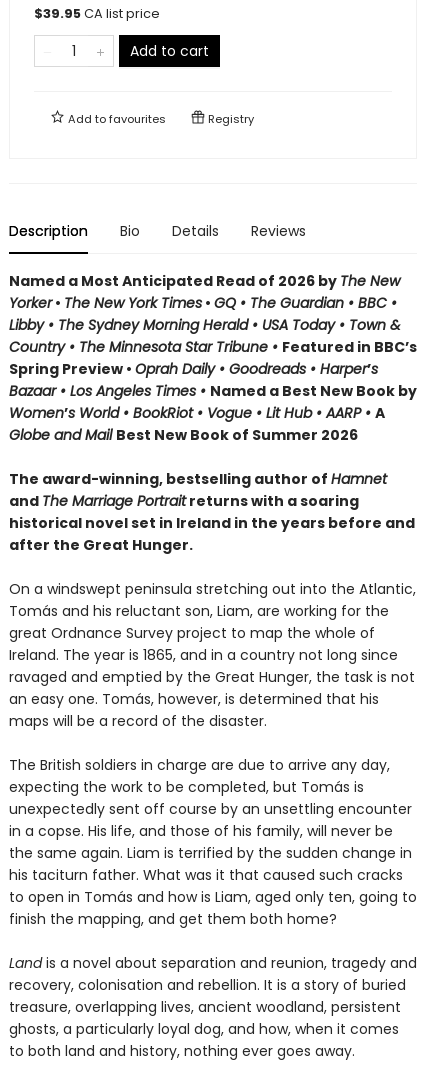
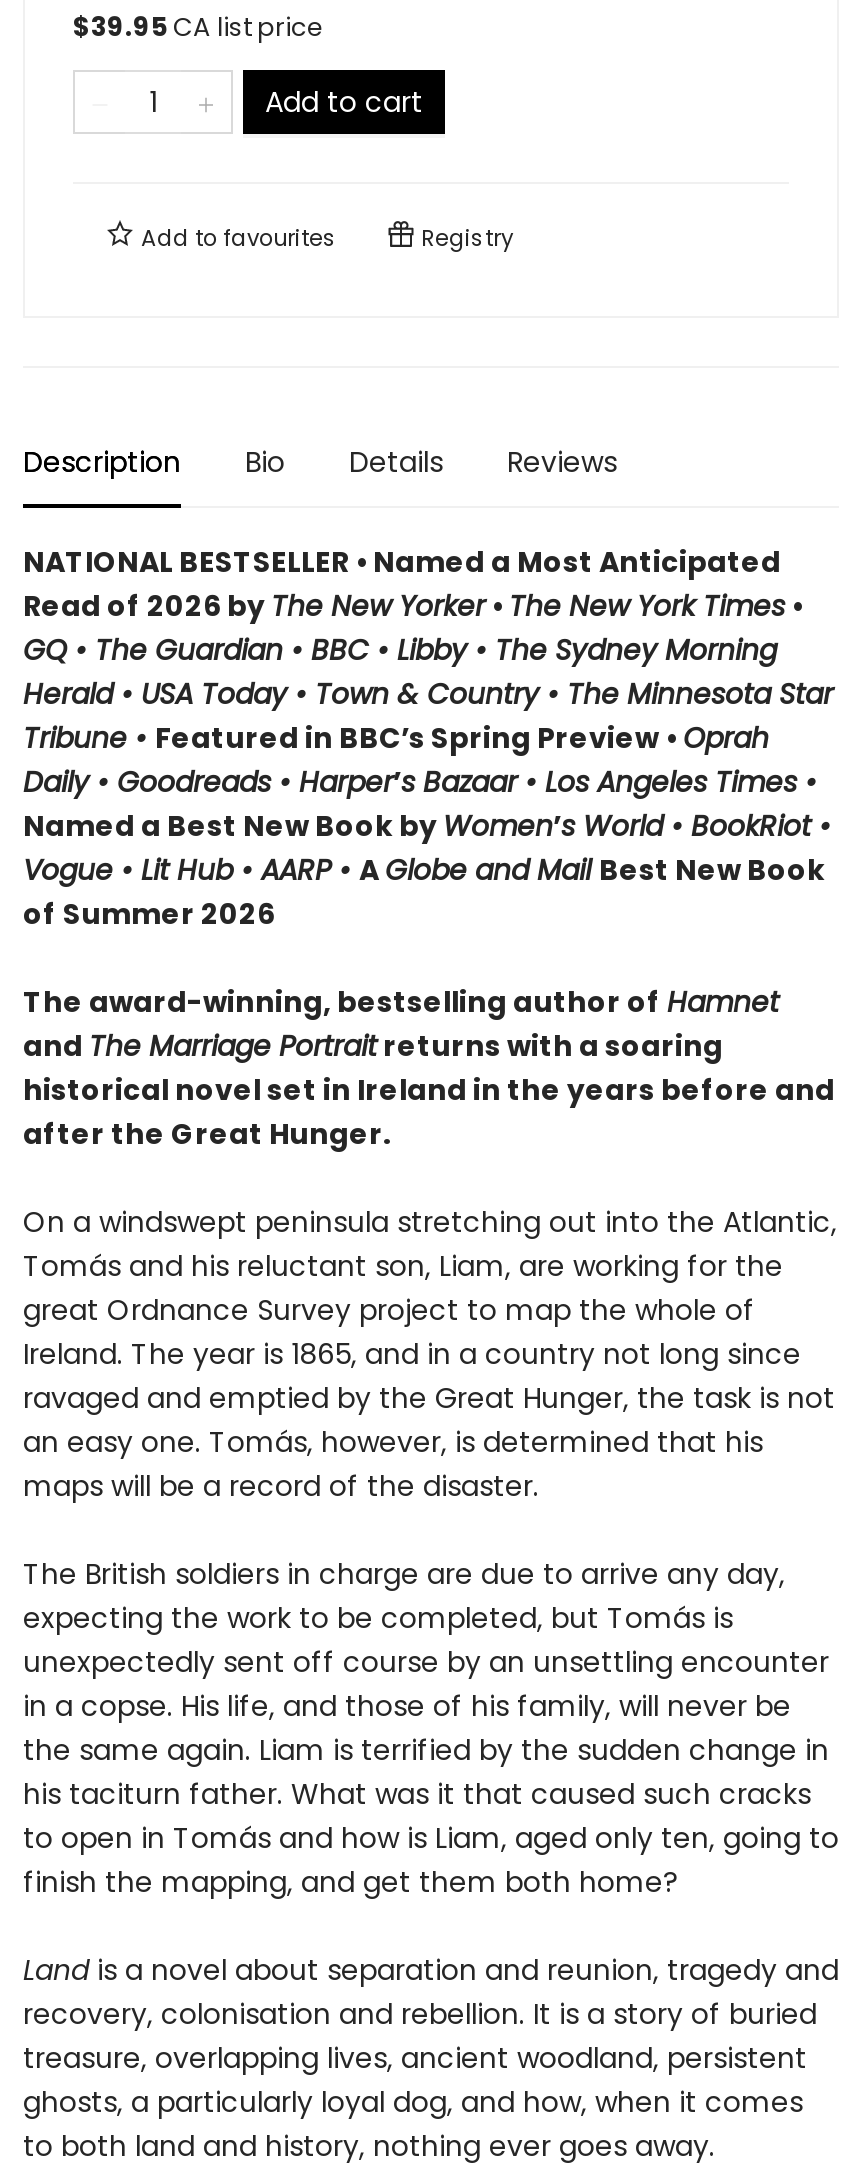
[9,270,417,444] Named a Most Anticipated Read of 2026 by The New | Yorker• The New York Times • GQ • The Guardian • BBC • | Libby • The Sydney Morning Herald • USA Today • Town & | Country • The Minnesota Star Tribune • Featured in BBC’s | Spring Preview • Oprah Daily • Goodreads • Harper’s | Bazaar • Los Angeles Times • Named a Best New Book by | Women’s World • BookRiot • Vogue • Lit Hub • AARP • A | Globe and Mail Best New Book of Summer 2026 -> [23,541,833,933] NATIONAL BESTSELLER • Named a Most Anticipated | Read of 2026 by The New Yorker • The New York Times • | GQ • The Guardian • BBC • Libby • The Sydney Morning | Herald • USA Today • Town & Country • The Minnesota Star | Tribune • Featured in BBC’s Spring Preview • Oprah | Daily • Goodreads • Harper’s Bazaar • Los Angeles Times • | Named a Best New Book by Women’s World • BookRiot • | Vogue • Lit Hub • AARP • A Globe and Mail Best New Book | of Summer 2026

